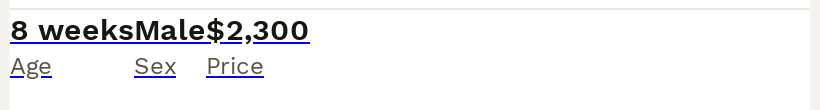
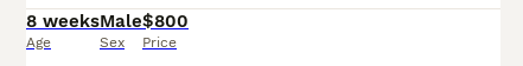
[10,12,310,48] 8 weeks Male $2,300 -> [26,11,189,32] 8 weeks Male $800

